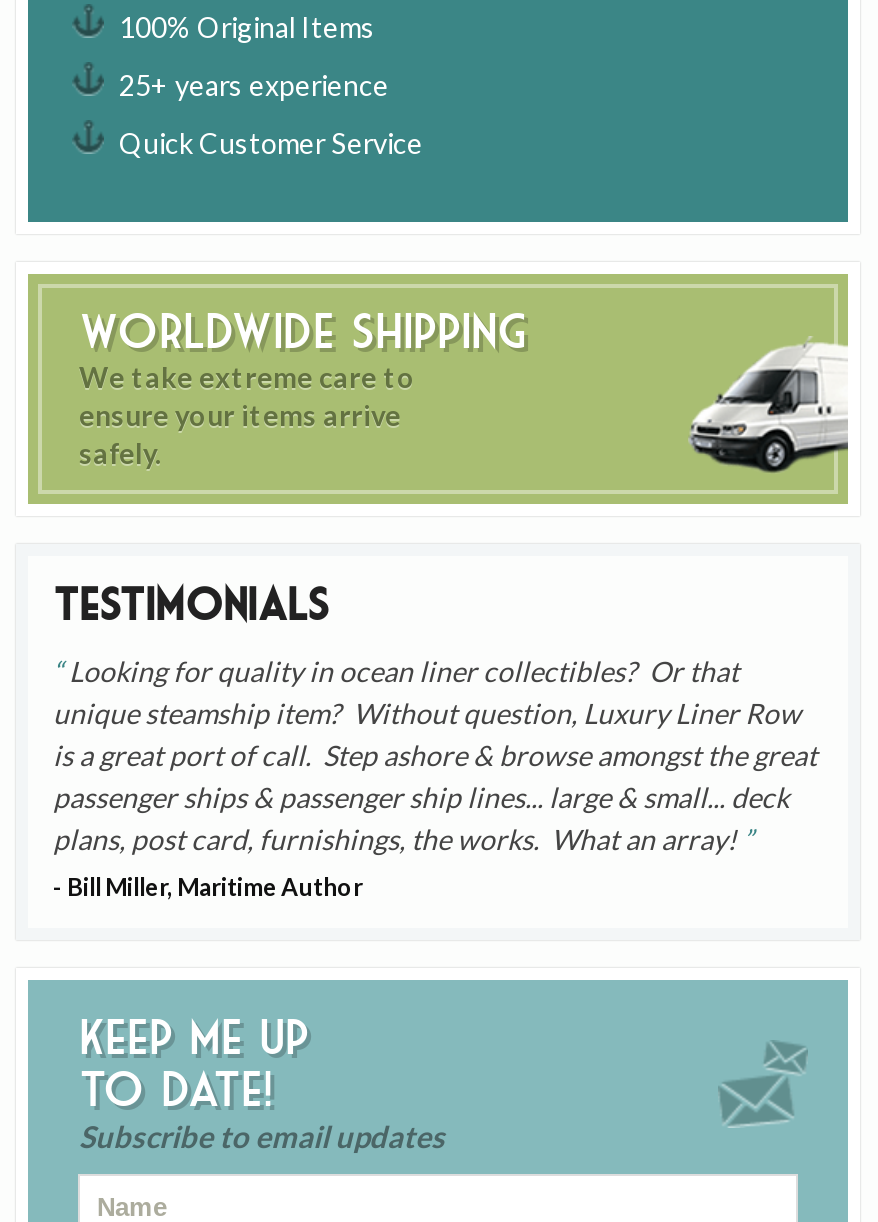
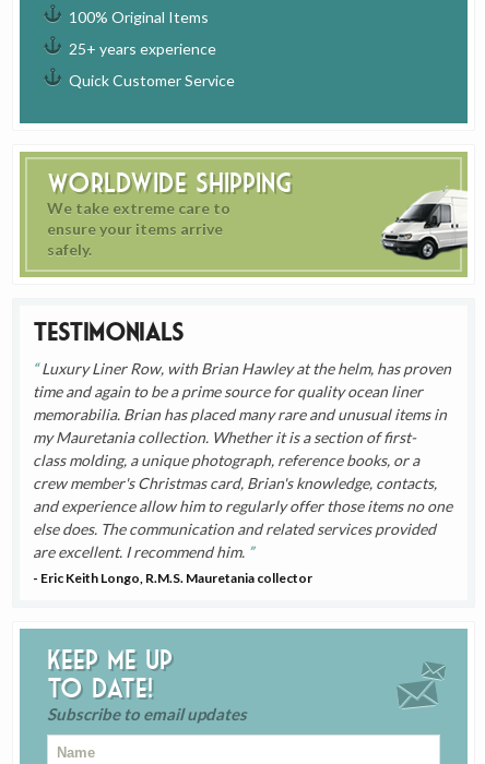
[53,654,817,902] Looking for quality in ocean liner collectibles? Or that | unique steamship item? Without question, Luxury Liner Row | is a great port of call. Step ashore & browse amongst the great | passenger ships & passenger ship lines... large & small... deck | plans, post card, furnishings, the works. What an array! | - Bill Miller, Maritime Author -> [33,359,453,586] Luxury Liner Row, with Brian Hawley at the helm, has proven | time and again to be a prime source for quality ocean liner | memorabilia. Brian has placed many rare and unusual items in | my Mauretania collection. Whether it is a section of first- | class molding, a unique photograph, reference books, or a | crew member's Christmas card, Brian's knowledge, contacts, | and experience allow him to regularly offer those items no one | else does. The communication and related services provided | are excellent. I recommend him. | - Eric Keith Longo, R.M.S. Mauretania collector

